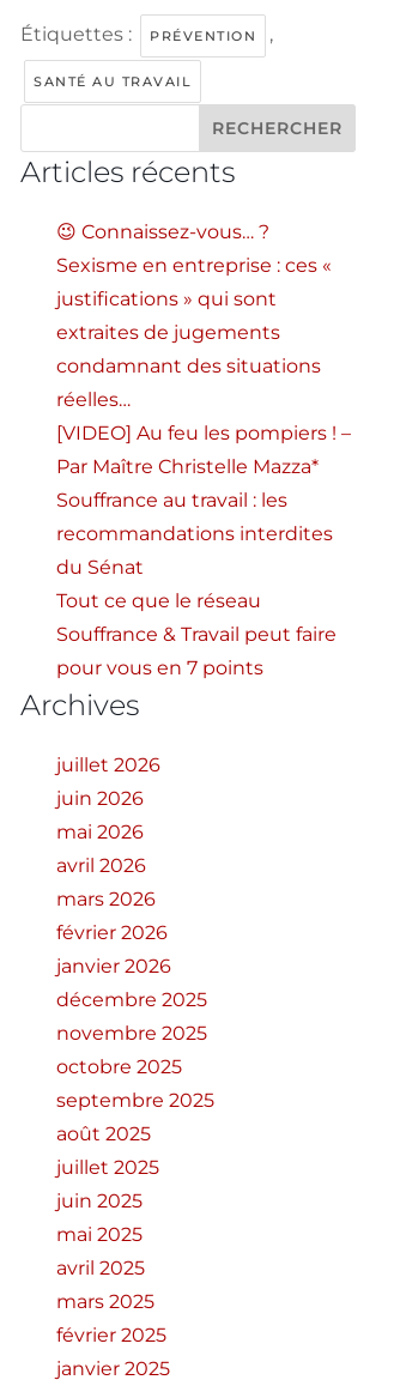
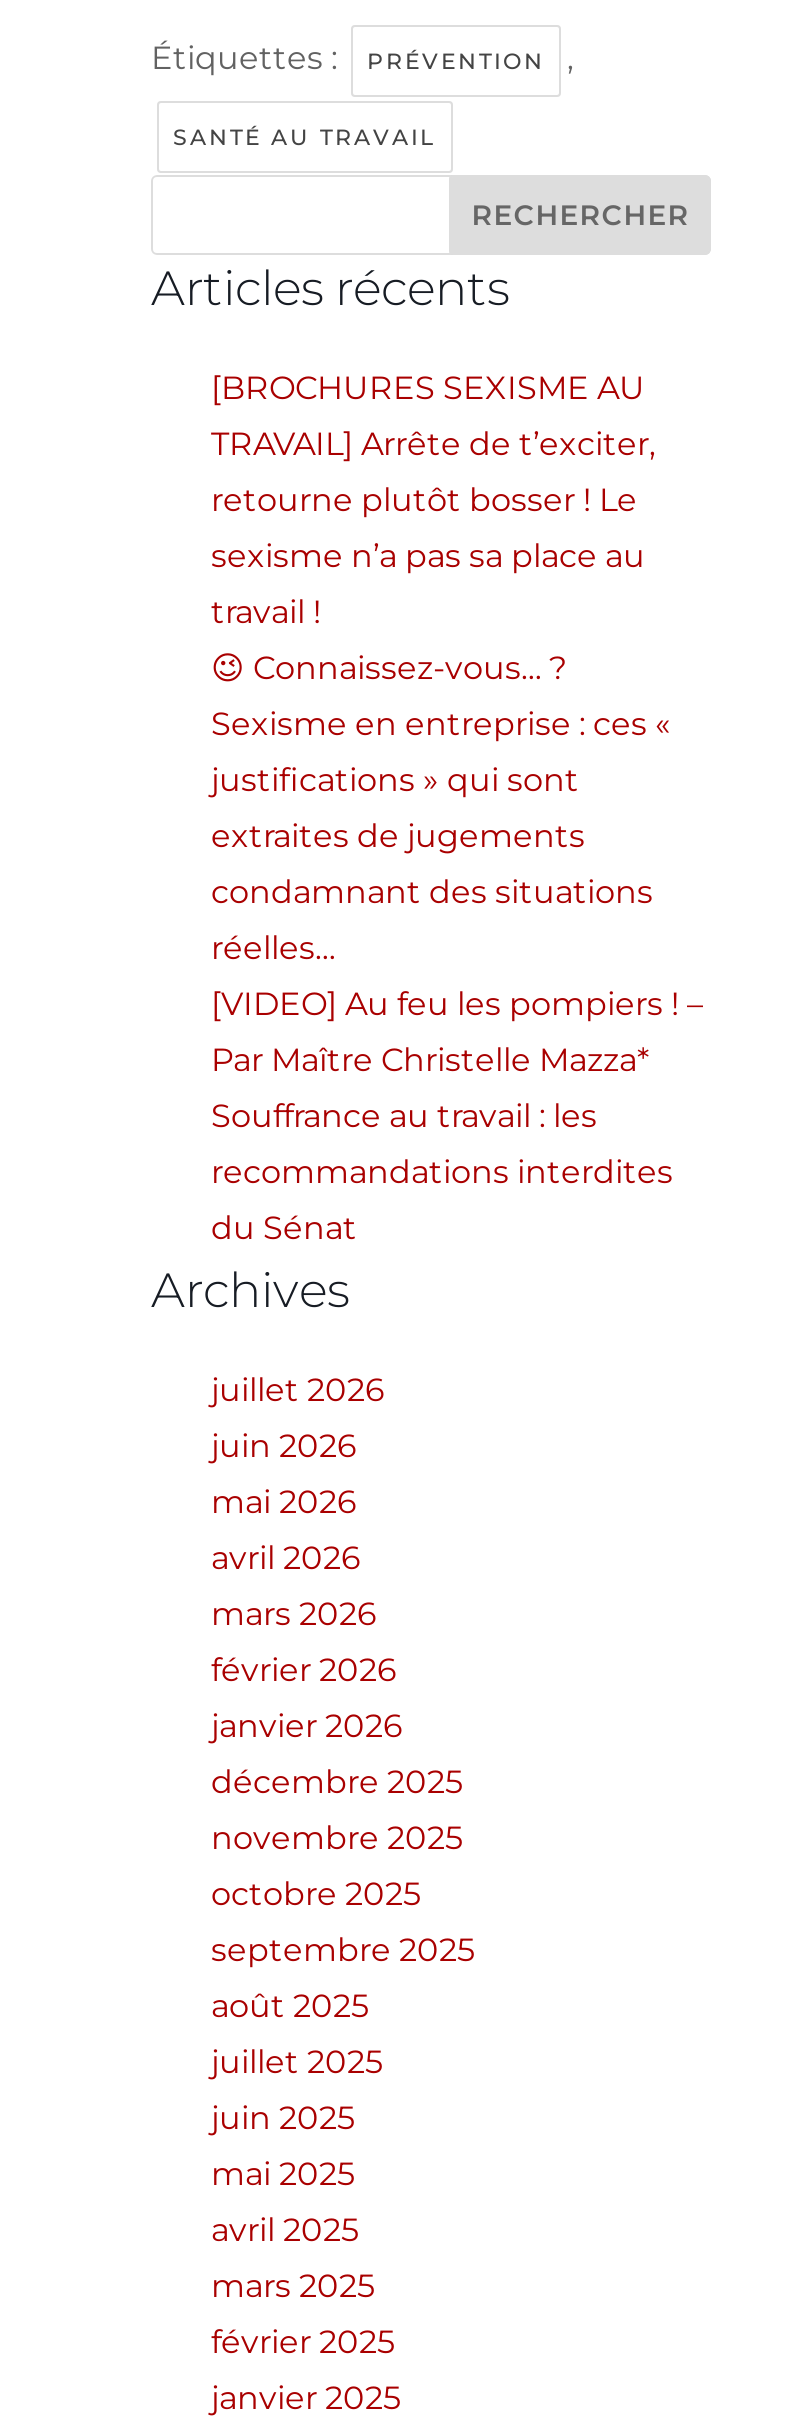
none -> [211,369,655,631] [BROCHURES SEXISME AU | TRAVAIL] Arrête de t’exciter, | retourne plutôt bosser ! Le | sexisme n’a pas sa place au | travail !
moved [56,254,351,578] -> [211,705,703,1247]: Sexisme en entreprise : ces « | justifications » qui sont | extraites de jugements | ... | recommandations interdites | du Sénat
[56,589,337,679] Tout ce que le réseau | Souffrance & Travail peut faire | pour vous en 7 points -> none

